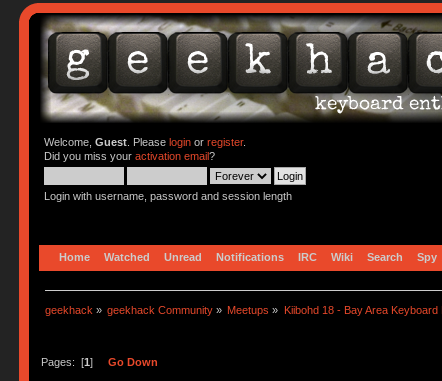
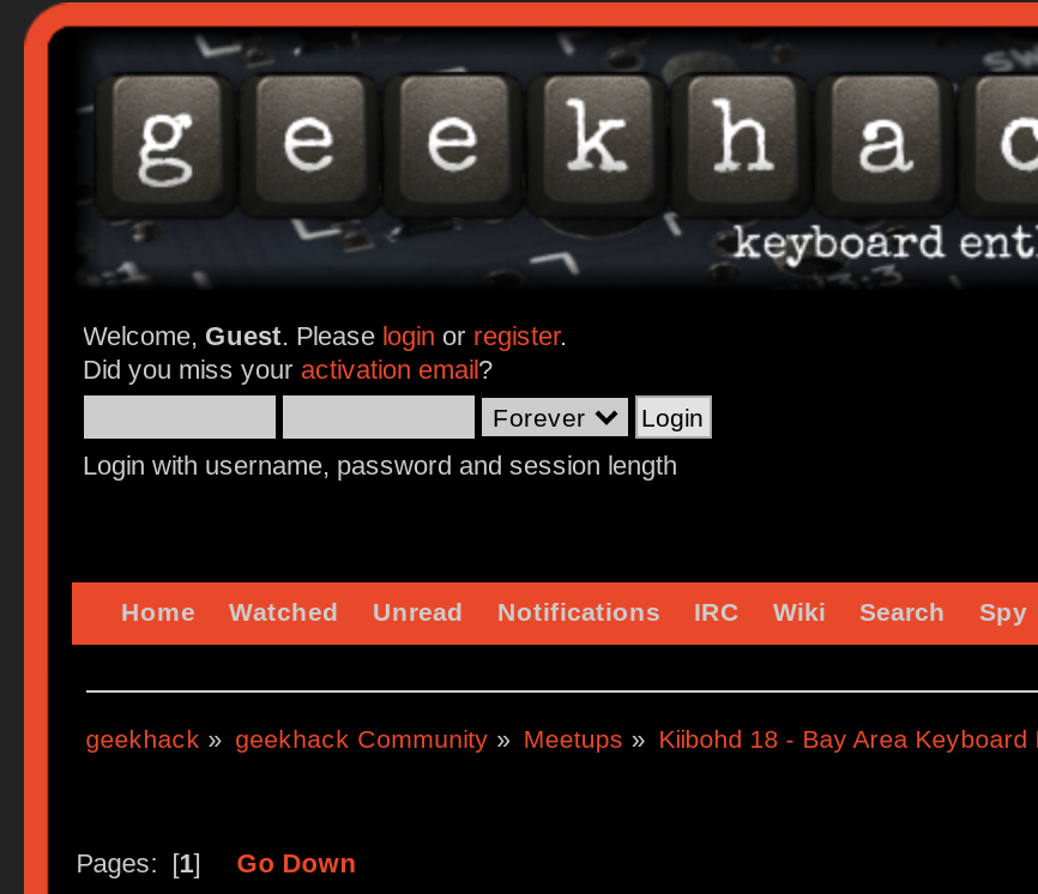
[41,16,439,122] [image] -> [79,36,1031,285] [image]

